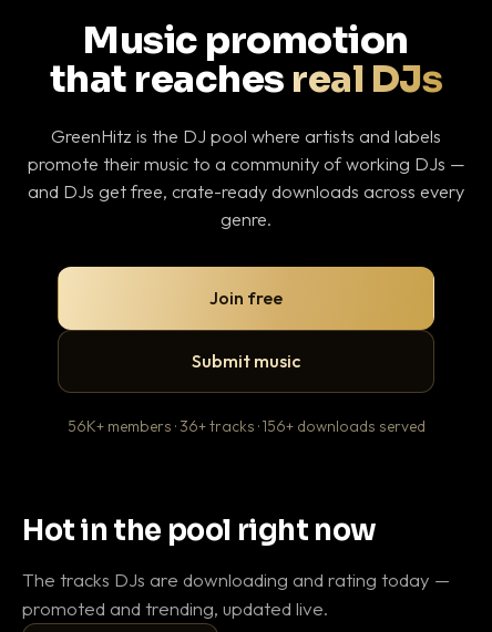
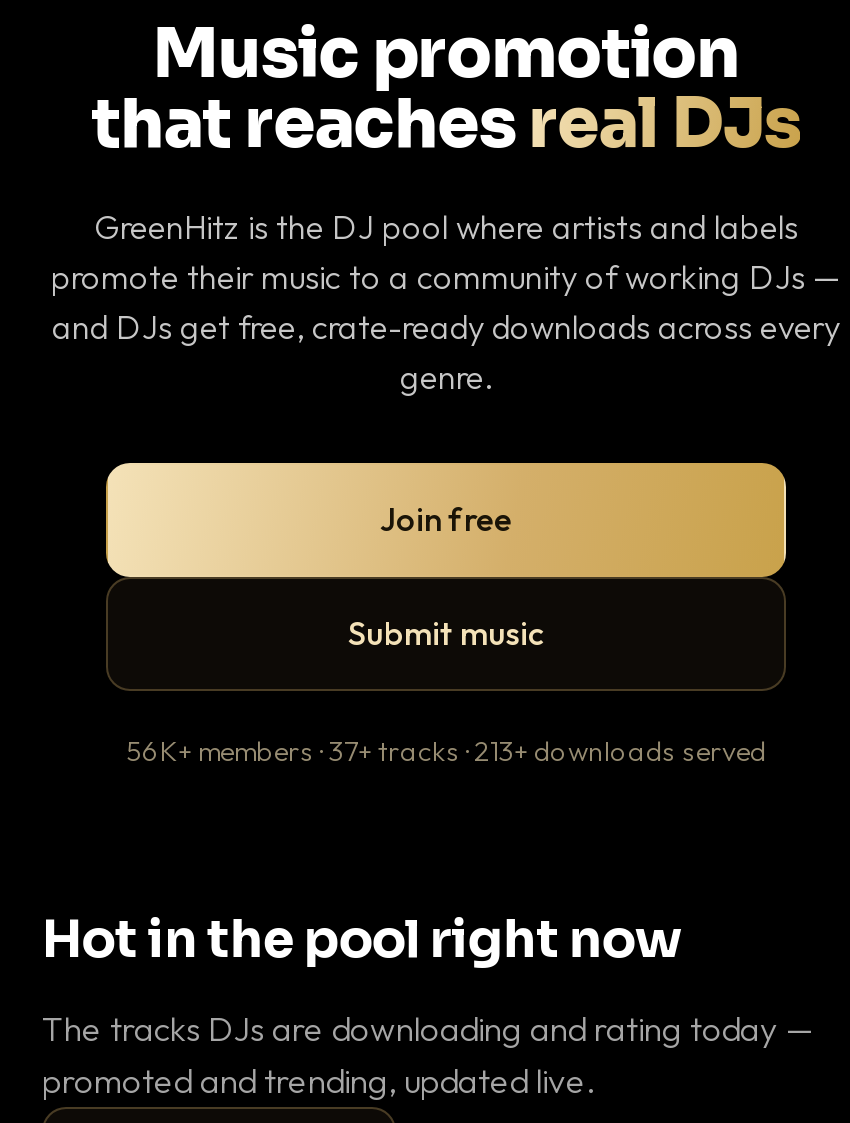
[67,416,425,436] 56K+ members · 36+ tracks · 156+ downloads served -> [126,733,766,769] 56K+ members · 37+ tracks · 213+ downloads served

